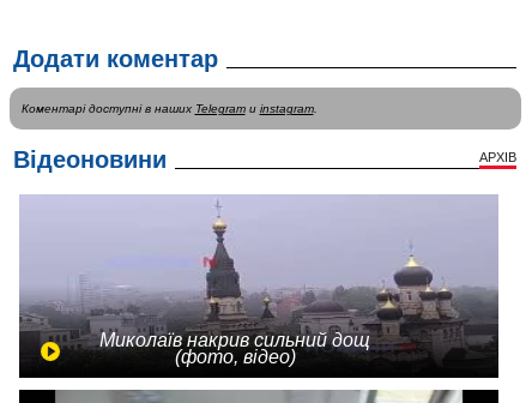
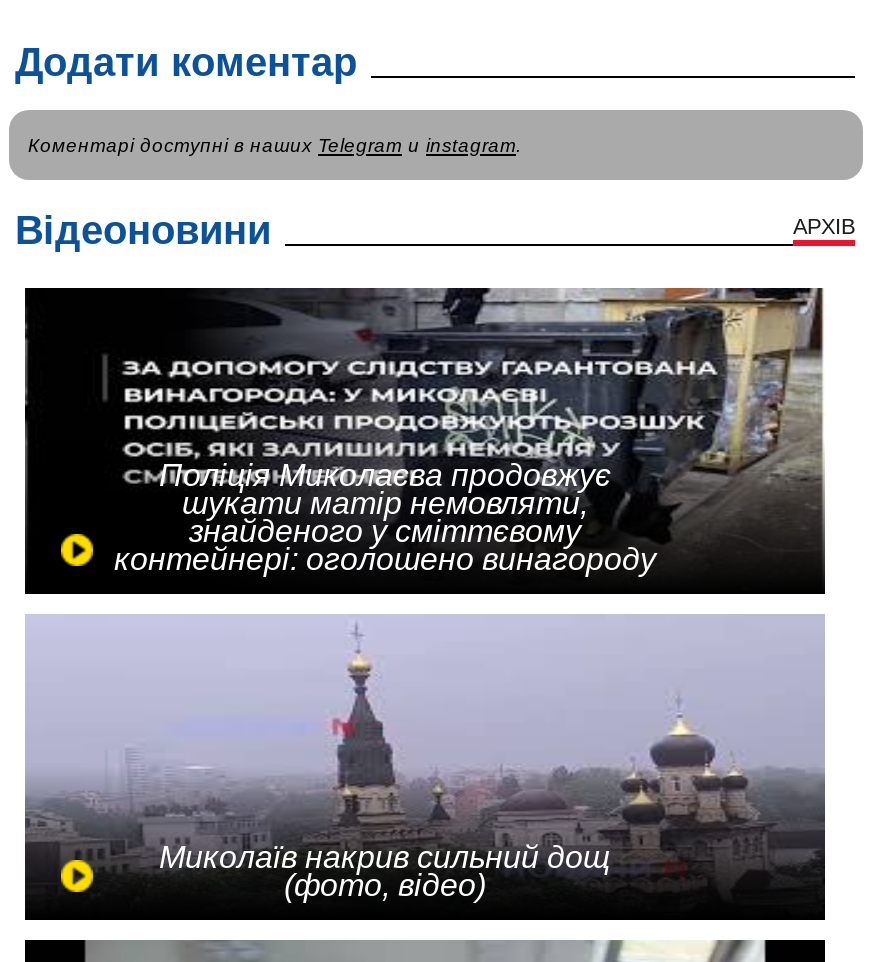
none -> [23,286,825,575] [image] | Поліція Миколаєва продовжує | шукати матір немовляти, | знайденого у сміттєвому | контейнері: оголошено винагороду

